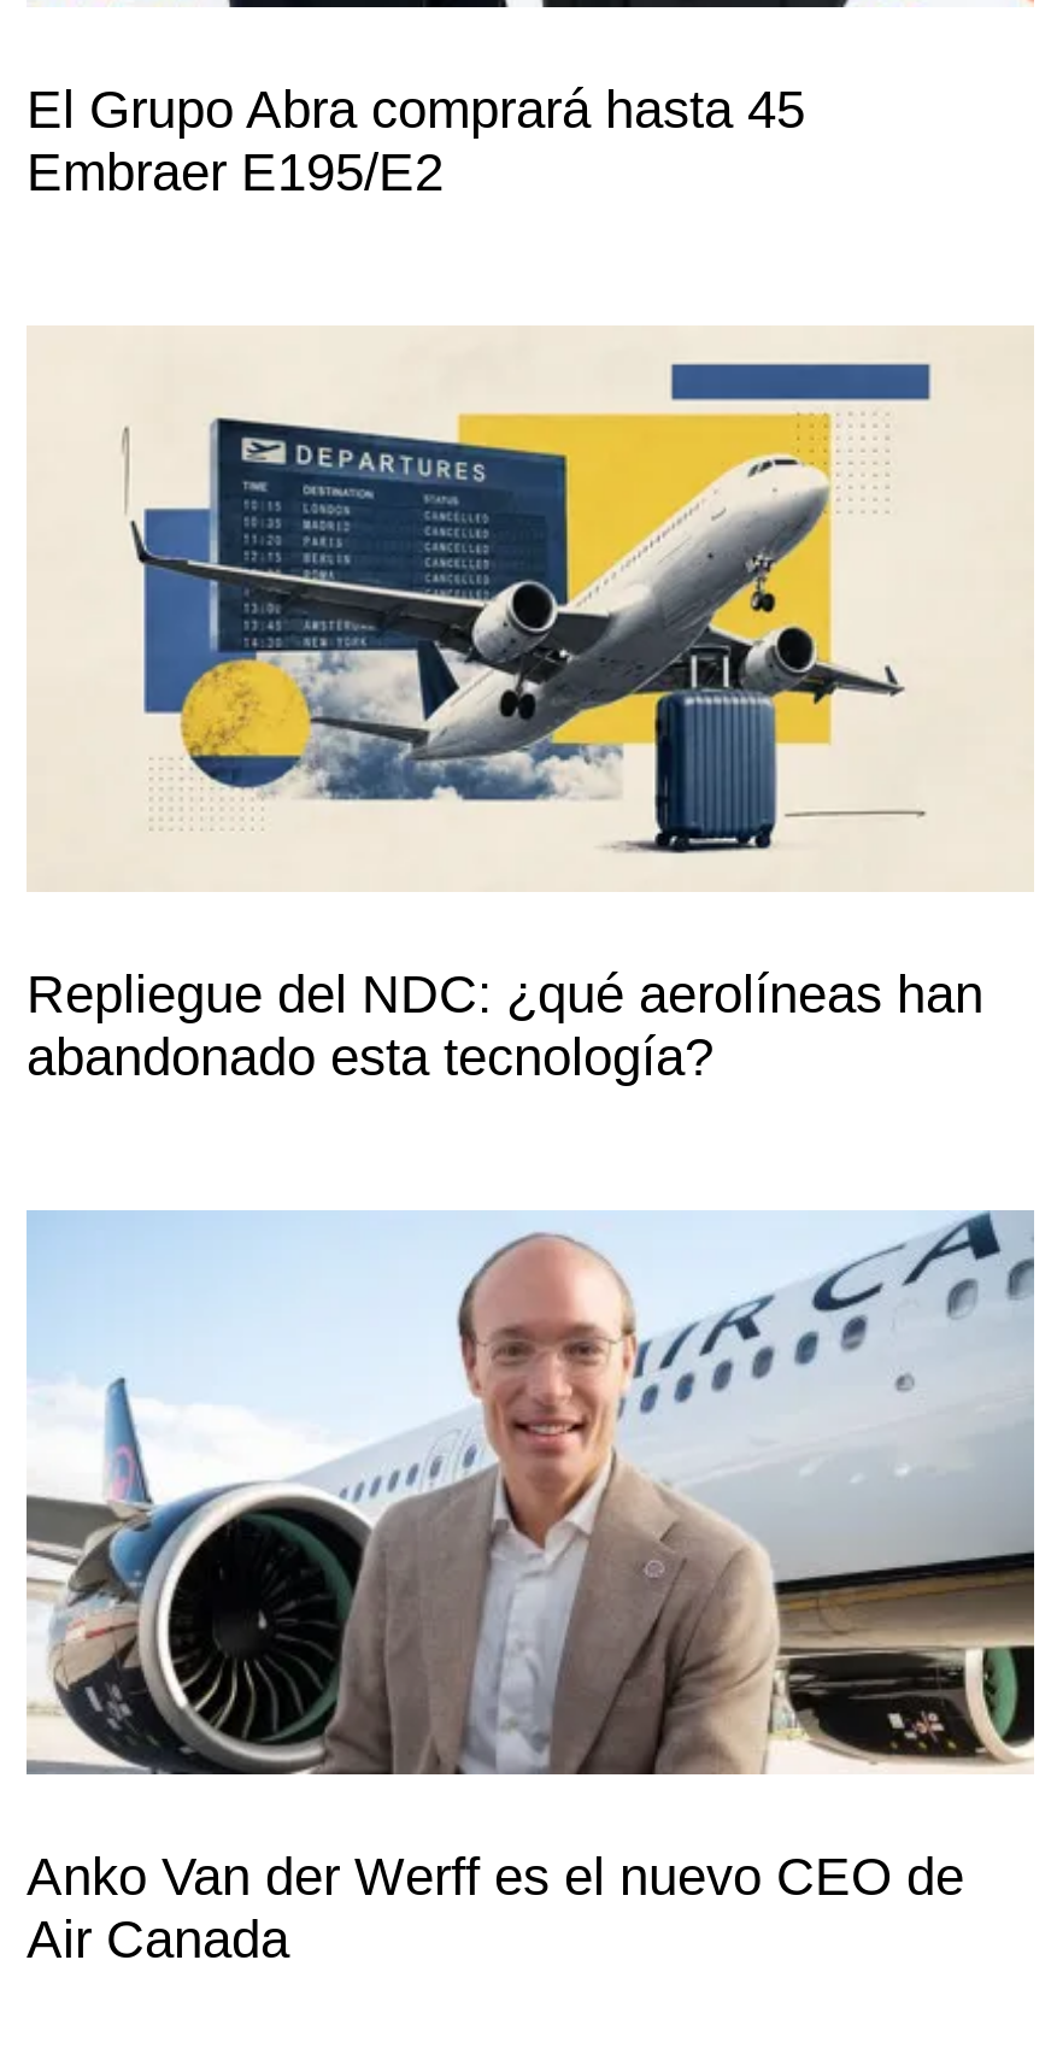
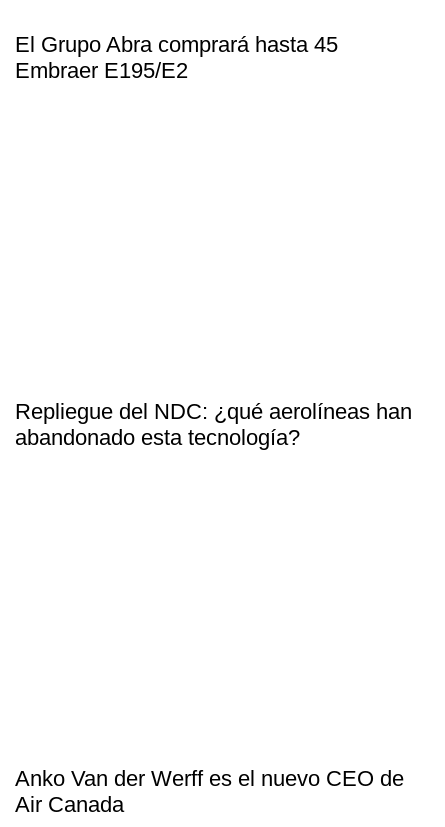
[27,325,1034,892] [image] -> none
[24,1208,1037,1777] [image] -> none

